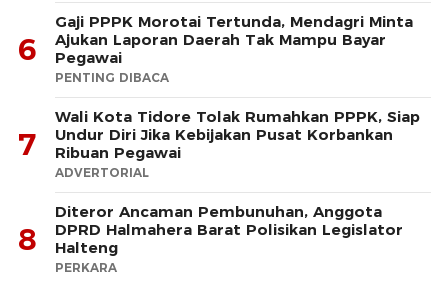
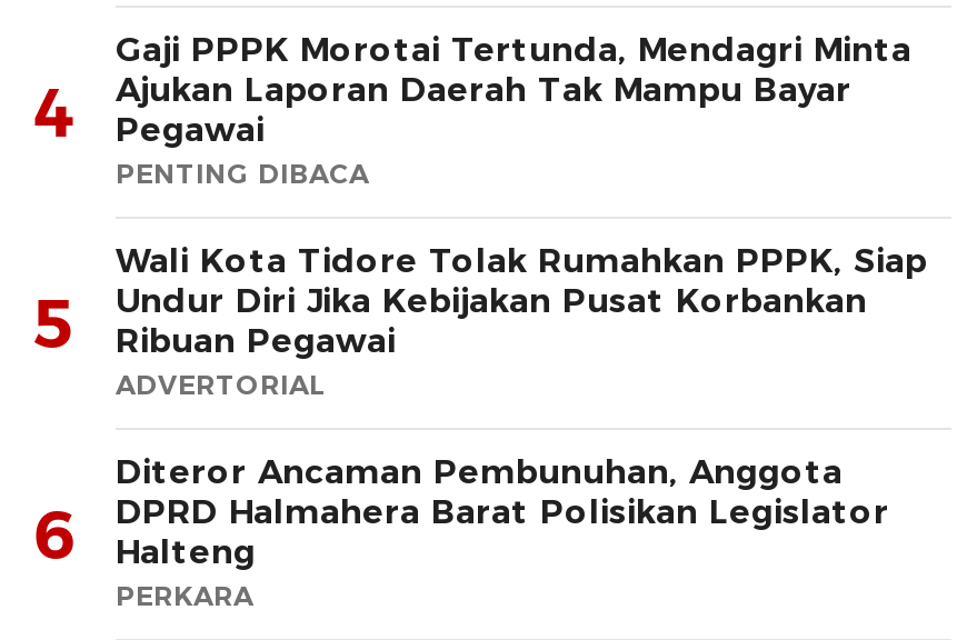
[18,30,386,68] 6 Ajukan Laporan Daerah Tak Mampu Bayar Pegawai -> [33,68,851,154] 4 Ajukan Laporan Daerah Tak Mampu Bayar Pegawai
[18,125,393,163] 7 Undur Diri Jika Kebijakan Pusat Korbankan Ribuan Pegawai -> [33,280,867,365] 5 Undur Diri Jika Kebijakan Pusat Korbankan Ribuan Pegawai
[18,220,403,258] 8 DPRD Halmahera Barat Polisikan Legislator Halteng -> [33,491,889,576] 6 DPRD Halmahera Barat Polisikan Legislator Halteng

